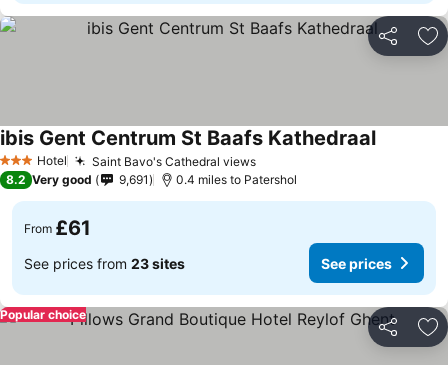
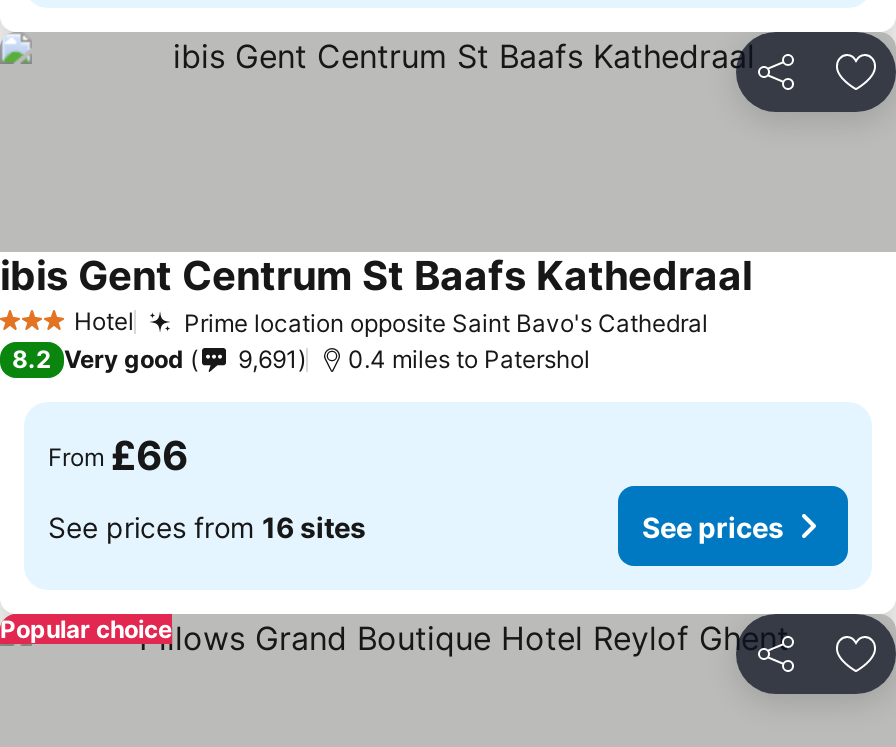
[92,153,256,168] Saint Bavo's Cathedral views -> [184,307,708,337] Prime location opposite Saint Bavo's Cathedral
[24,216,91,240] From £61 -> [48,432,188,480] From £66
[24,254,185,271] See prices from 23 sites -> [48,509,366,543] See prices from 16 sites

